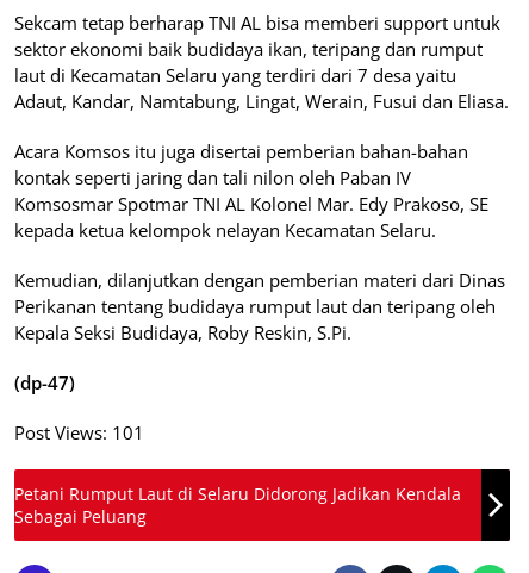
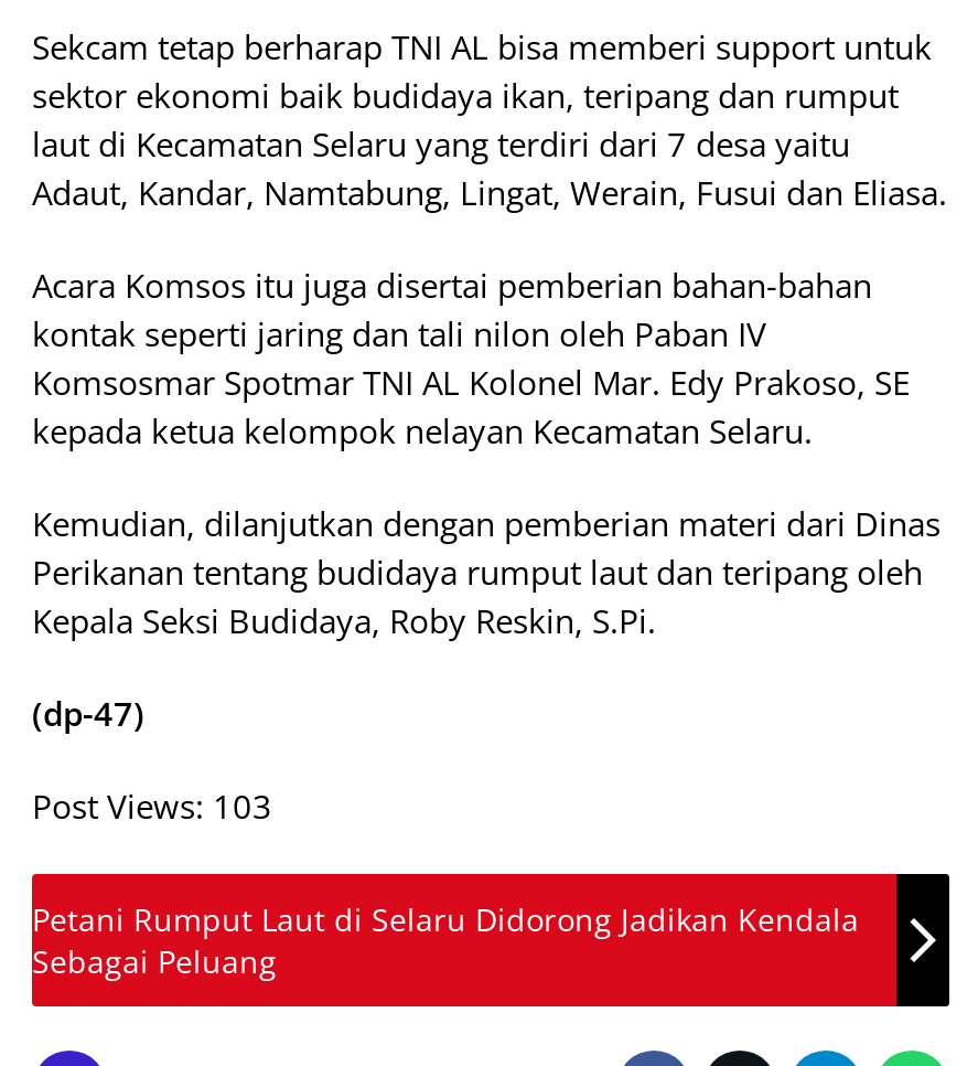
[14,421,144,444] Post Views: 101 -> [32,783,272,828] Post Views: 103

